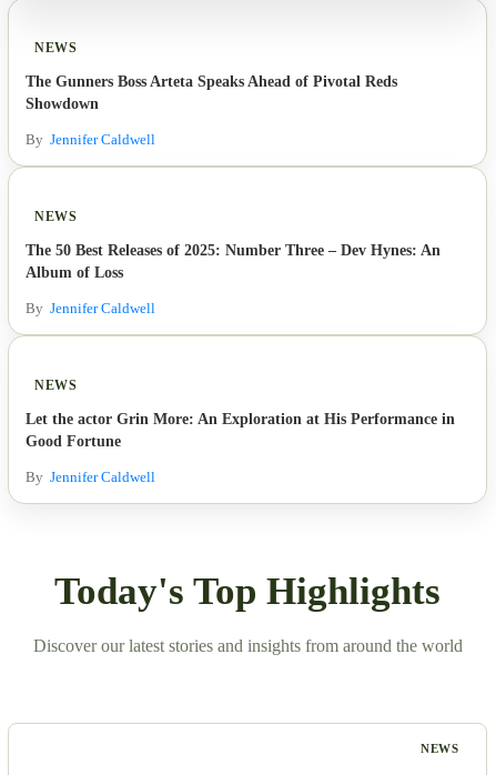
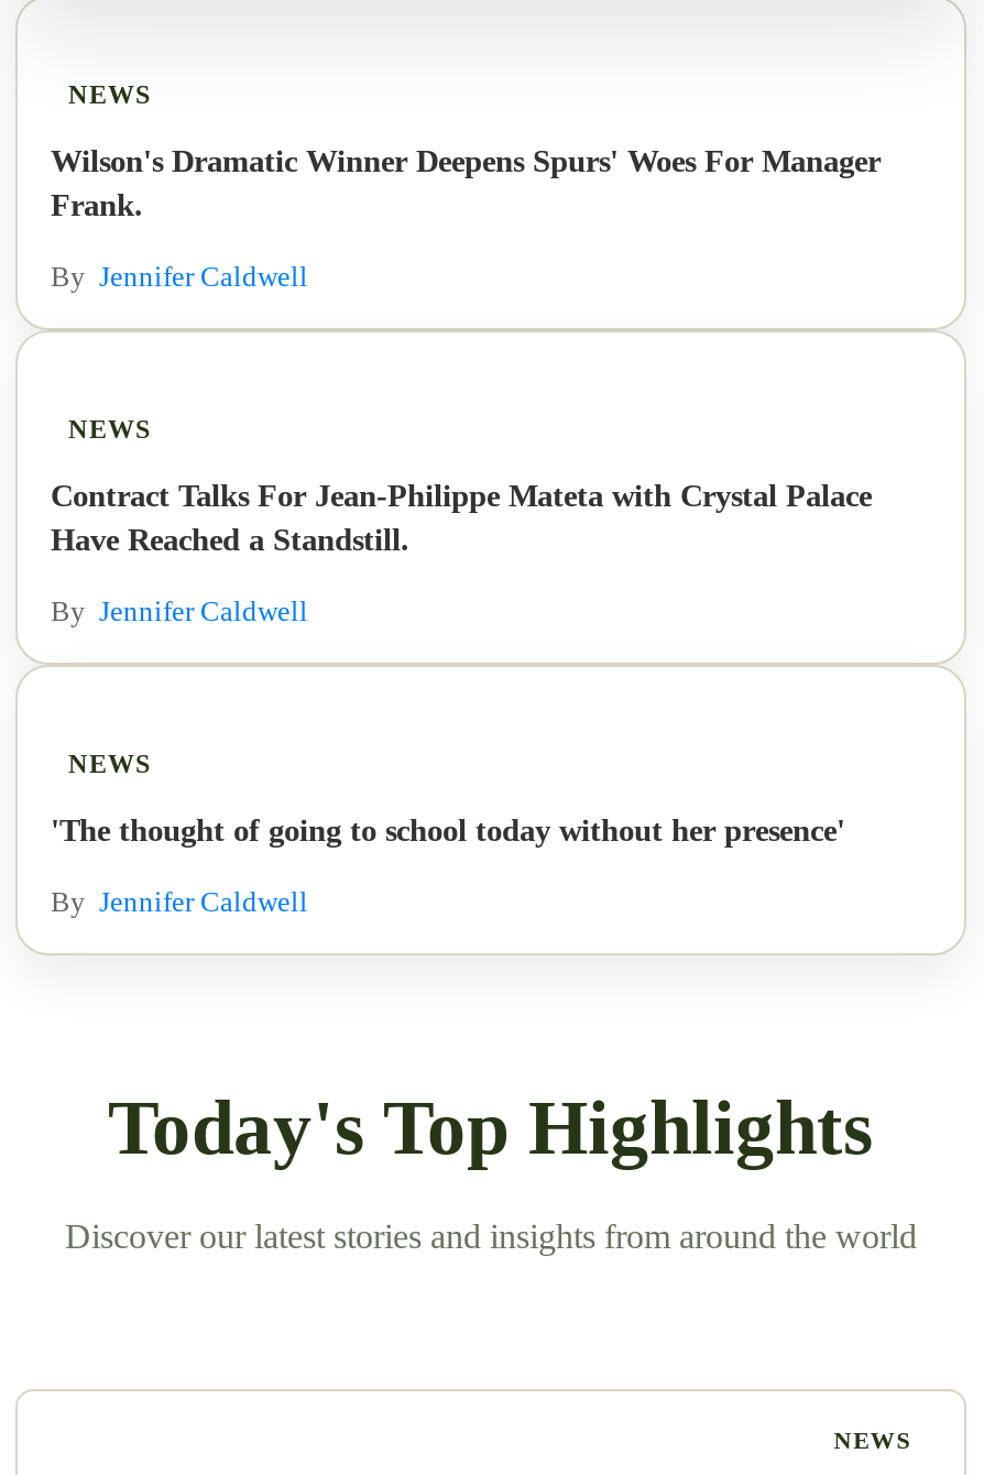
[26,72,397,112] The Gunners Boss Arteta Speaks Ahead of Pivotal Reds | Showdown -> [51,143,881,222] Wilson's Dramatic Winner Deepens Spurs' Woes For Manager | Frank.
[26,241,441,281] The 50 Best Releases of 2025: Number Three – Dev Hynes: An | Album of Loss -> [51,478,872,557] Contract Talks For Jean-Philippe Mateta with Crystal Palace | Have Reached a Standstill.
[26,410,455,450] Let the actor Grin More: An Exploration at His Performance in | Good Fortune -> [51,812,845,848] 'The thought of going to school today without her presence'

